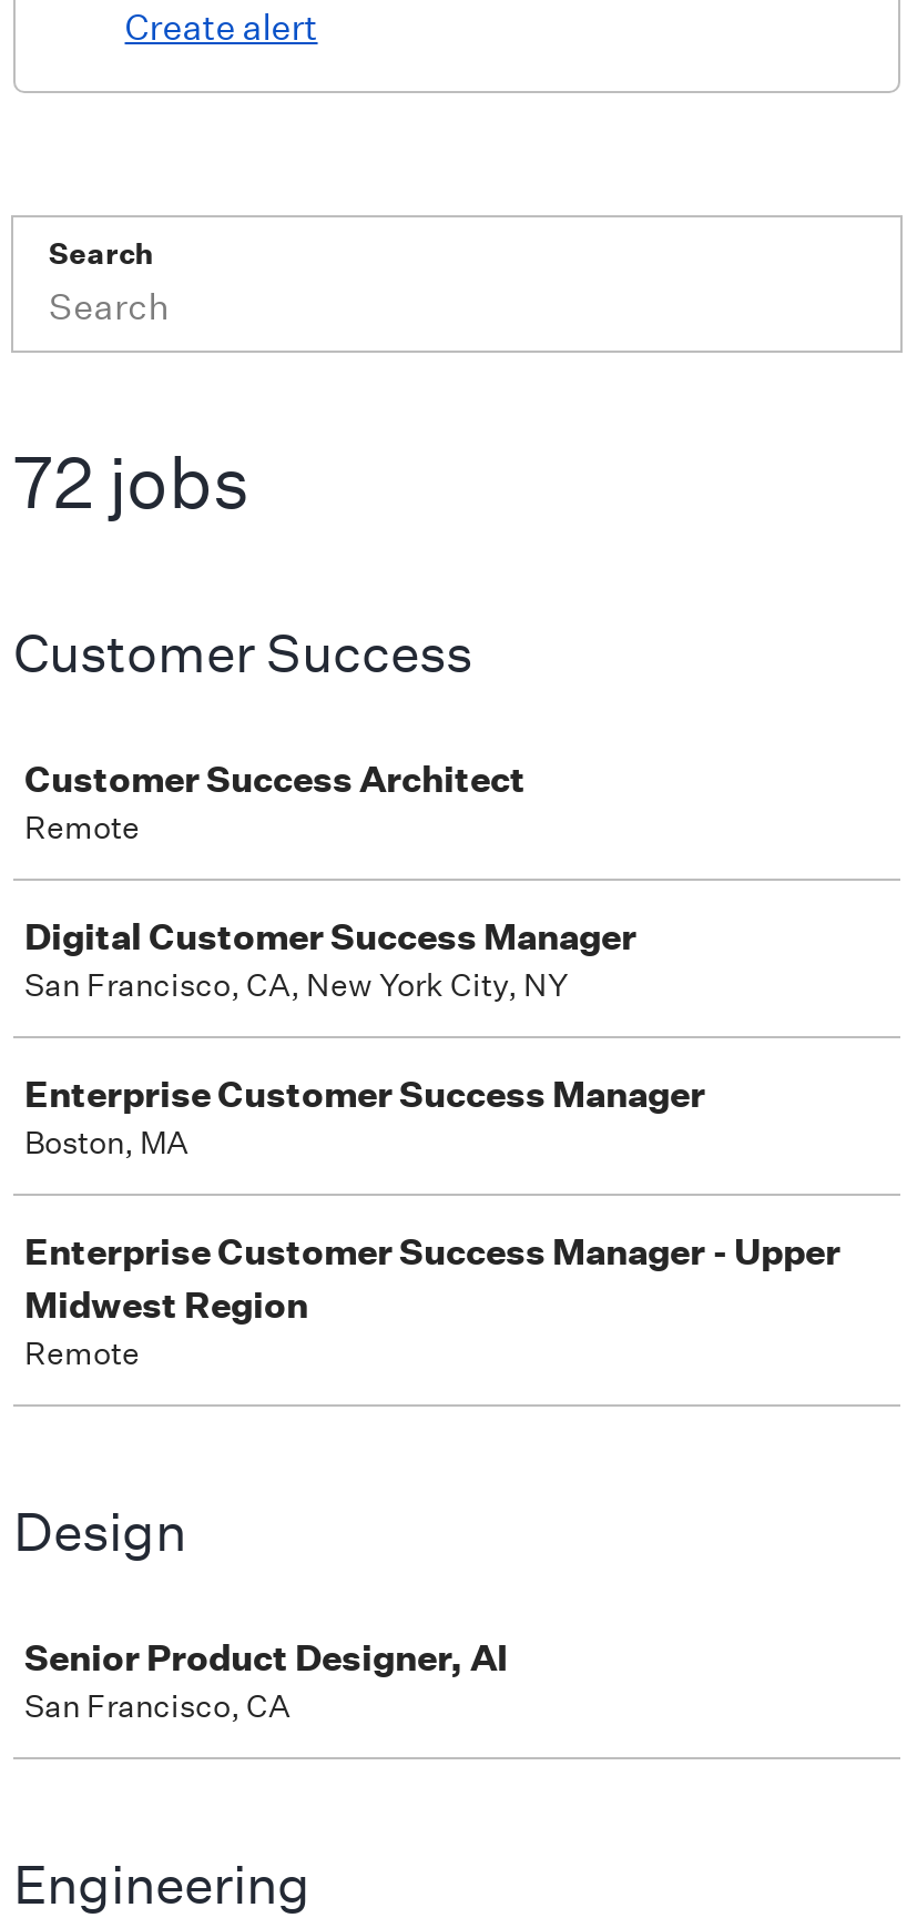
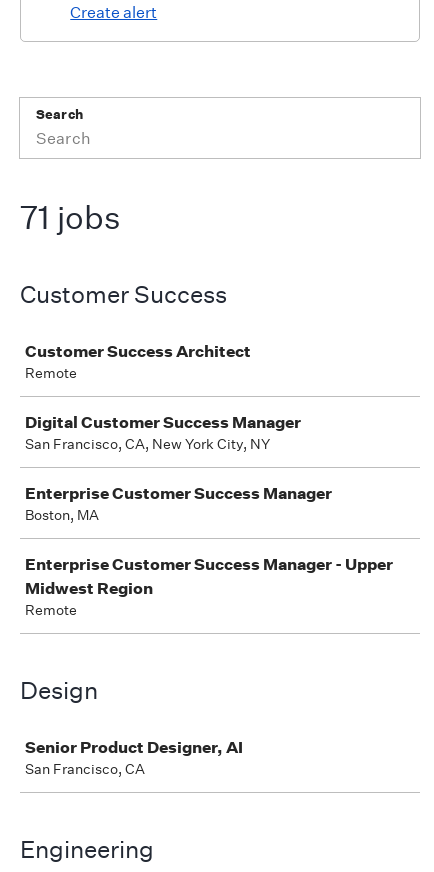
[13,439,251,526] 72 jobs -> [20,198,121,237] 71 jobs

